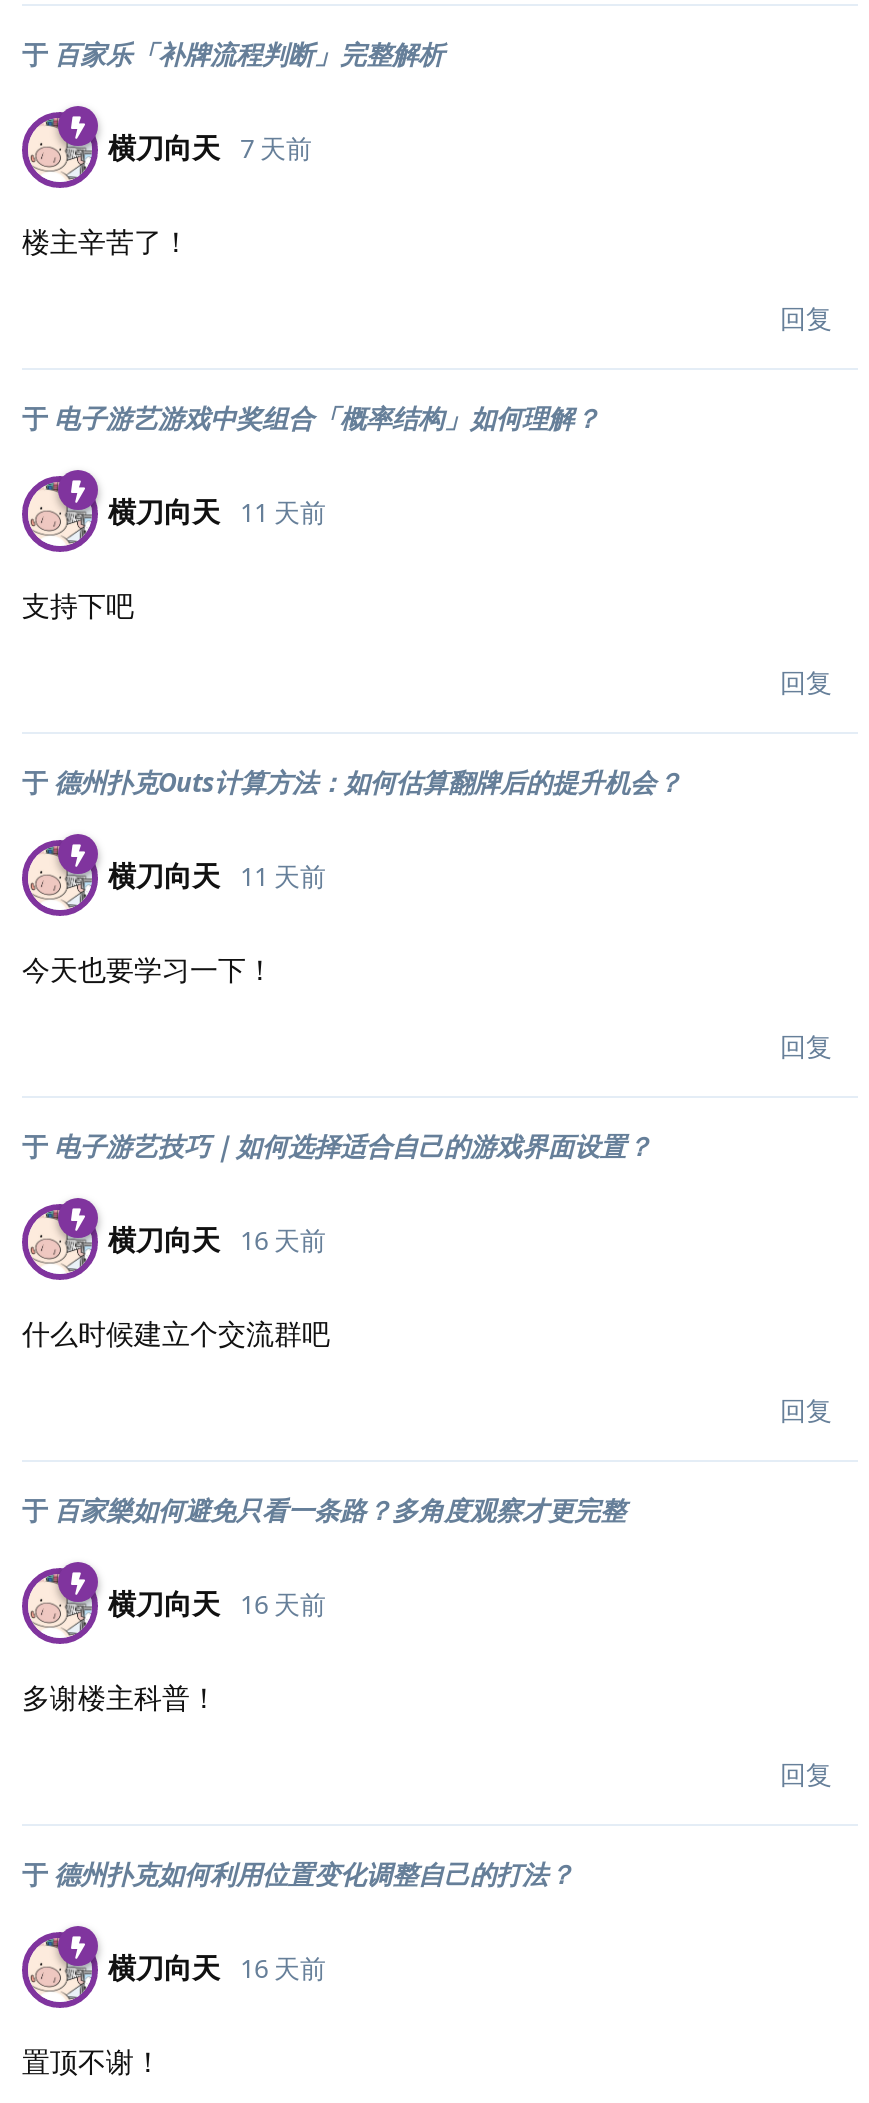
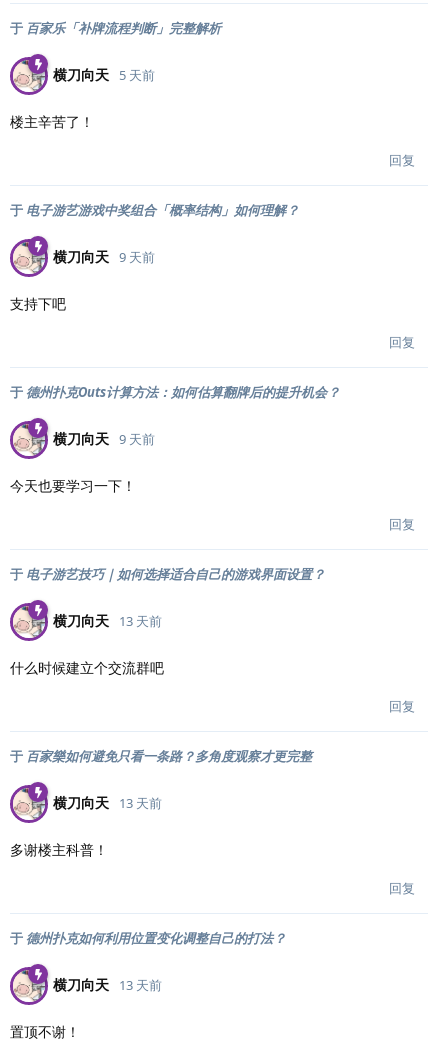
[108,128,312,166] 横刀向天 7 天前 -> [53,65,155,84] 横刀向天 5 天前
[108,492,326,530] 横刀向天 11 天前 -> [53,247,155,266] 横刀向天 9 天前
[108,856,326,894] 横刀向天 11 天前 -> [53,429,155,448] 横刀向天 9 天前
[108,1220,326,1258] 横刀向天 16 天前 -> [53,611,162,630] 横刀向天 13 天前
[108,1584,326,1622] 横刀向天 16 天前 -> [53,793,162,812] 横刀向天 13 天前
[108,1948,326,1986] 横刀向天 16 天前 -> [53,975,162,994] 横刀向天 13 天前

